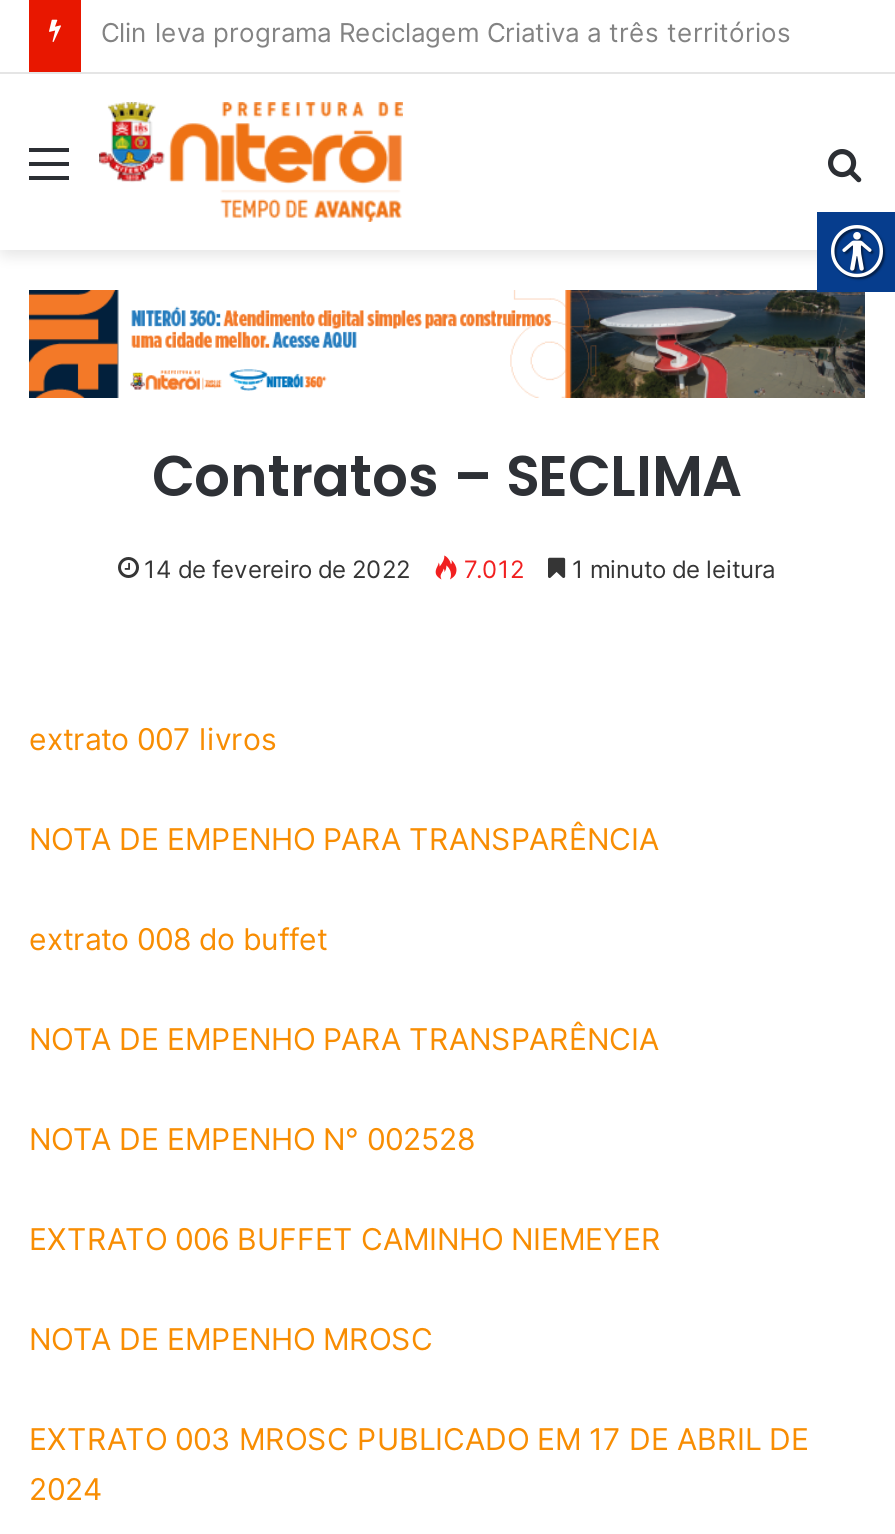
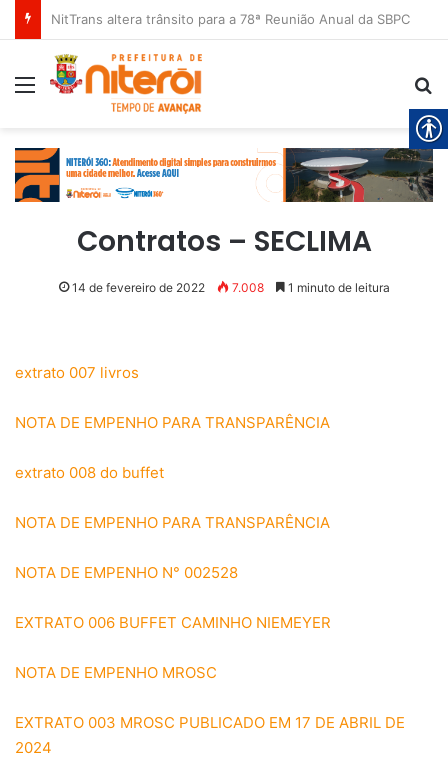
none -> [48,11,407,27] NitTrans altera trânsito para a 78ª Reunião Anual da SBPC
[144,553,776,583] 14 de fevereiro de 2022 7.012 1 minuto de leitura -> [71,280,389,295] 14 de fevereiro de 2022 7.008 1 minuto de leitura

